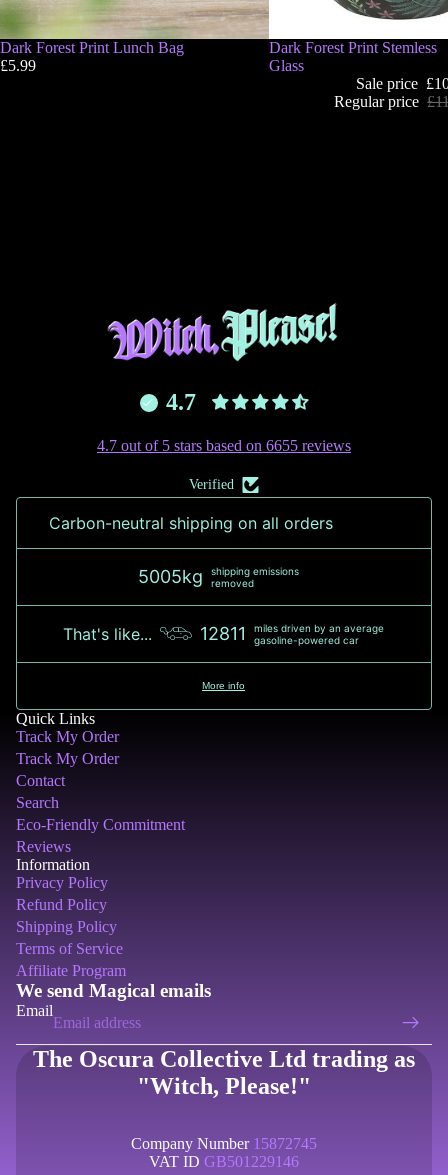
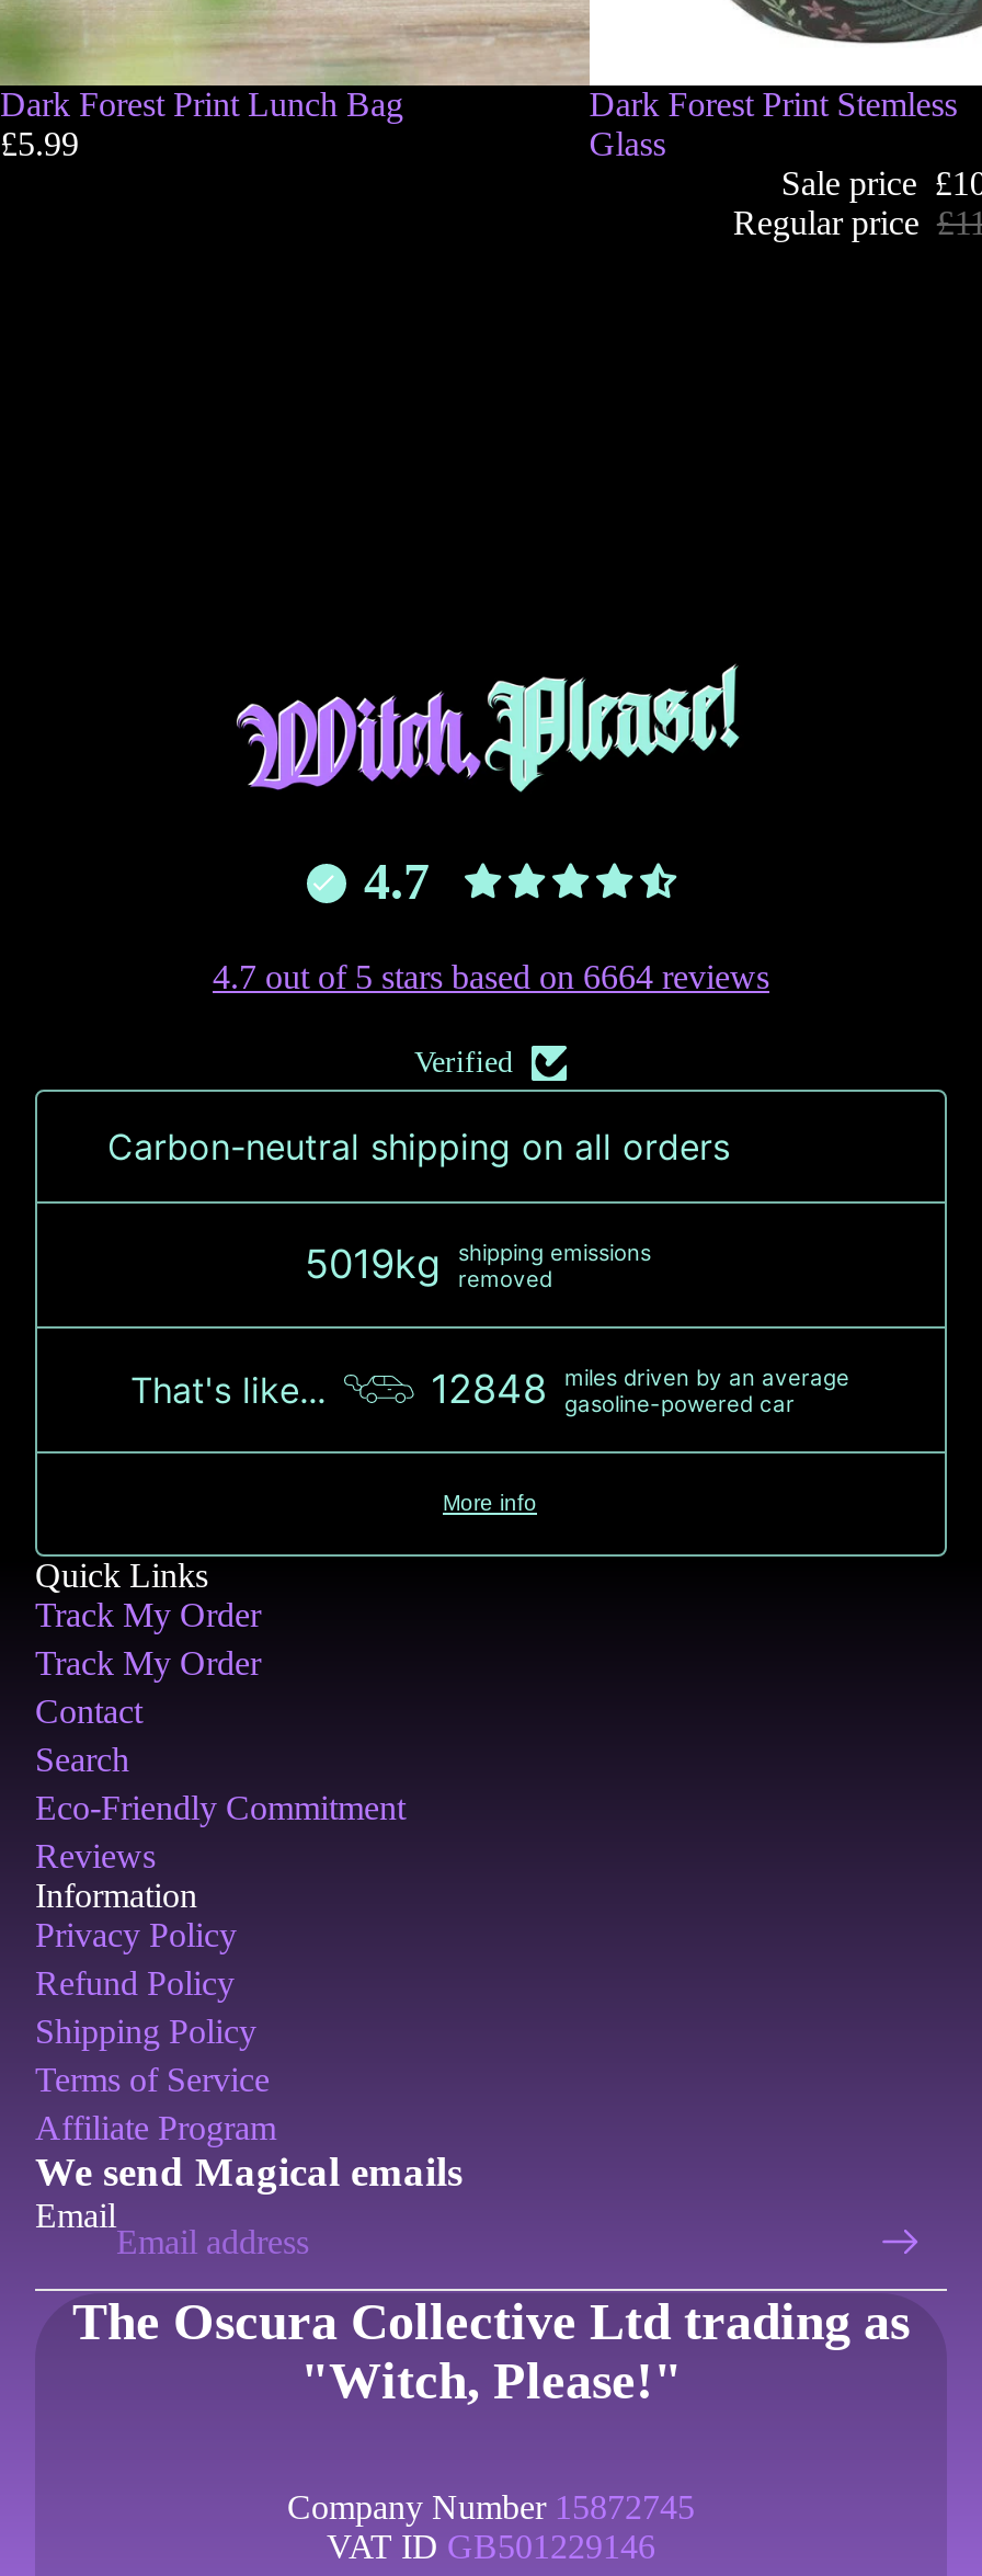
[97,437,351,454] 4.7 out of 5 stars based on 6655 reviews -> [213,958,769,995] 4.7 out of 5 stars based on 6664 reviews
[137,565,298,589] 5005kg shipping emissions removed -> [305,1238,651,1291] 5019kg shipping emissions removed
[200,622,384,646] 12811 miles driven by an average gasoline-powered car -> [431,1363,849,1416] 12848 miles driven by an average gasoline-powered car

